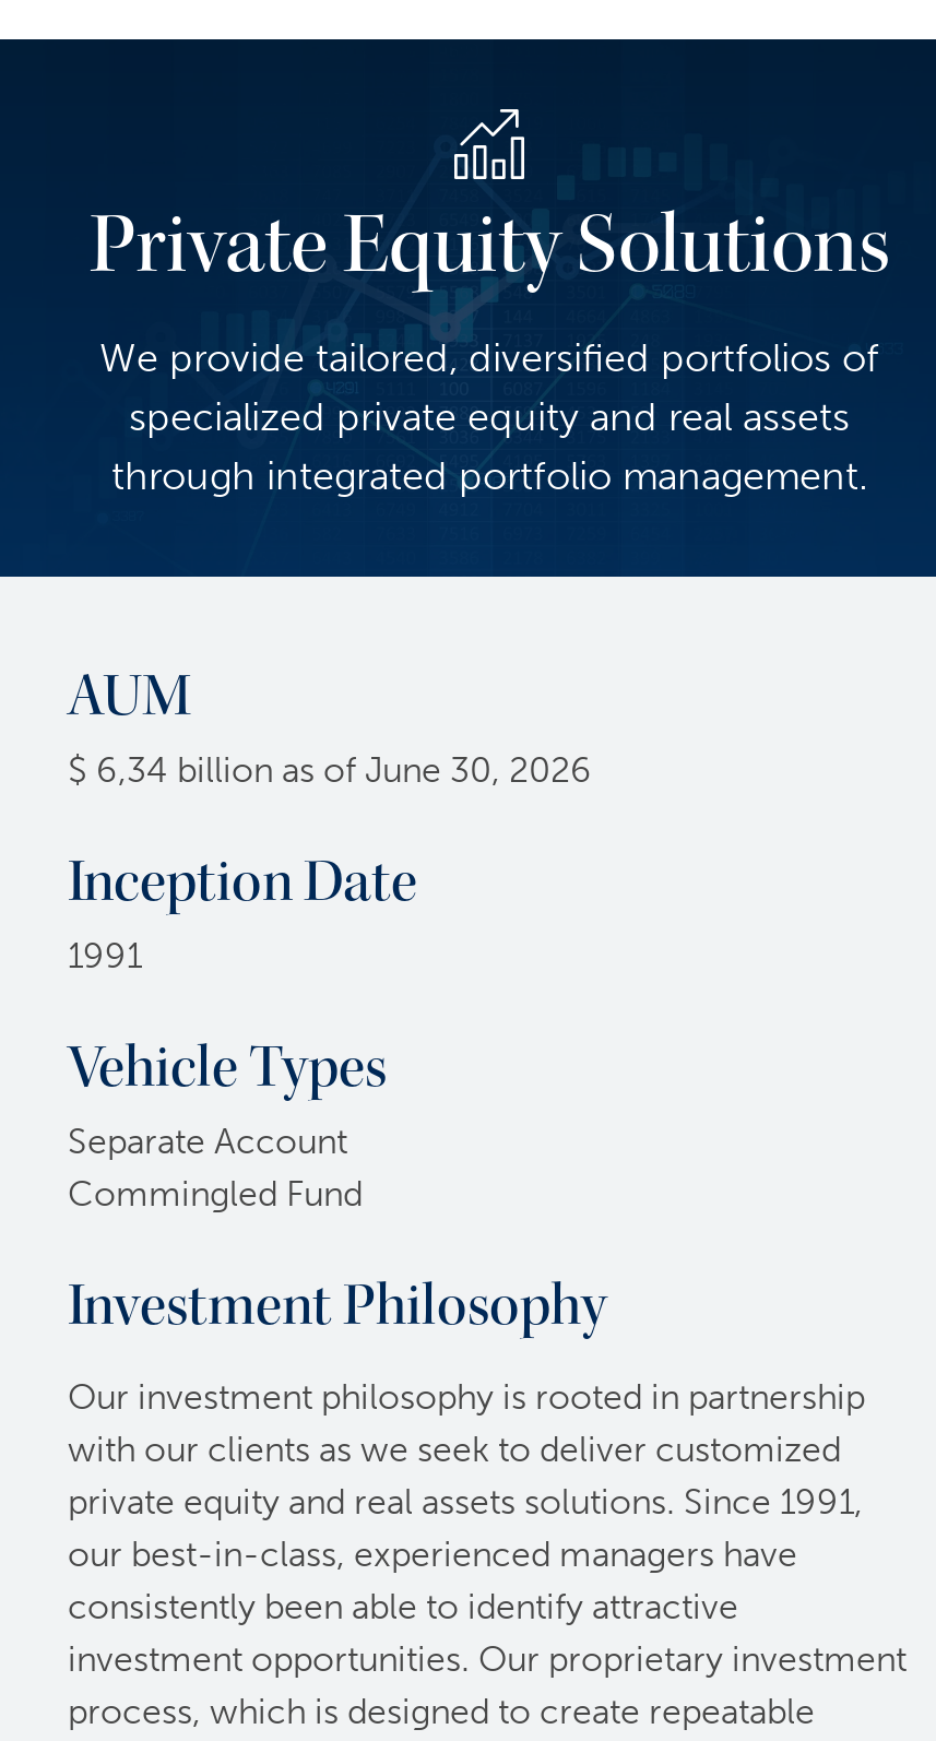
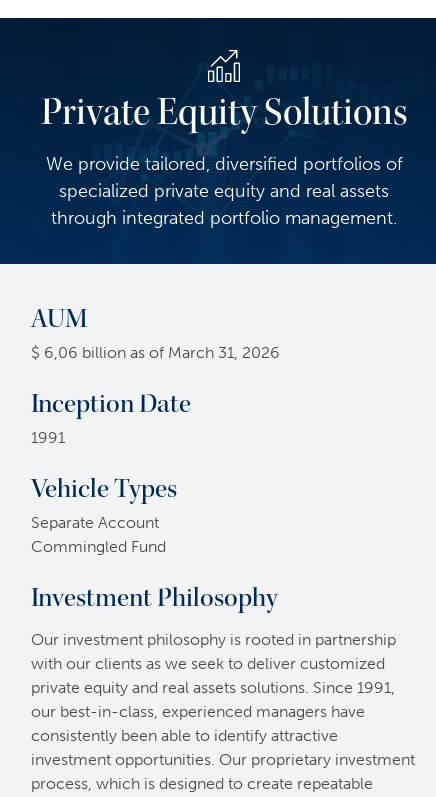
[68,749,592,791] $ 6,34 billion as of June 30, 2026 -> [31,343,280,362] $ 6,06 billion as of March 31, 2026

